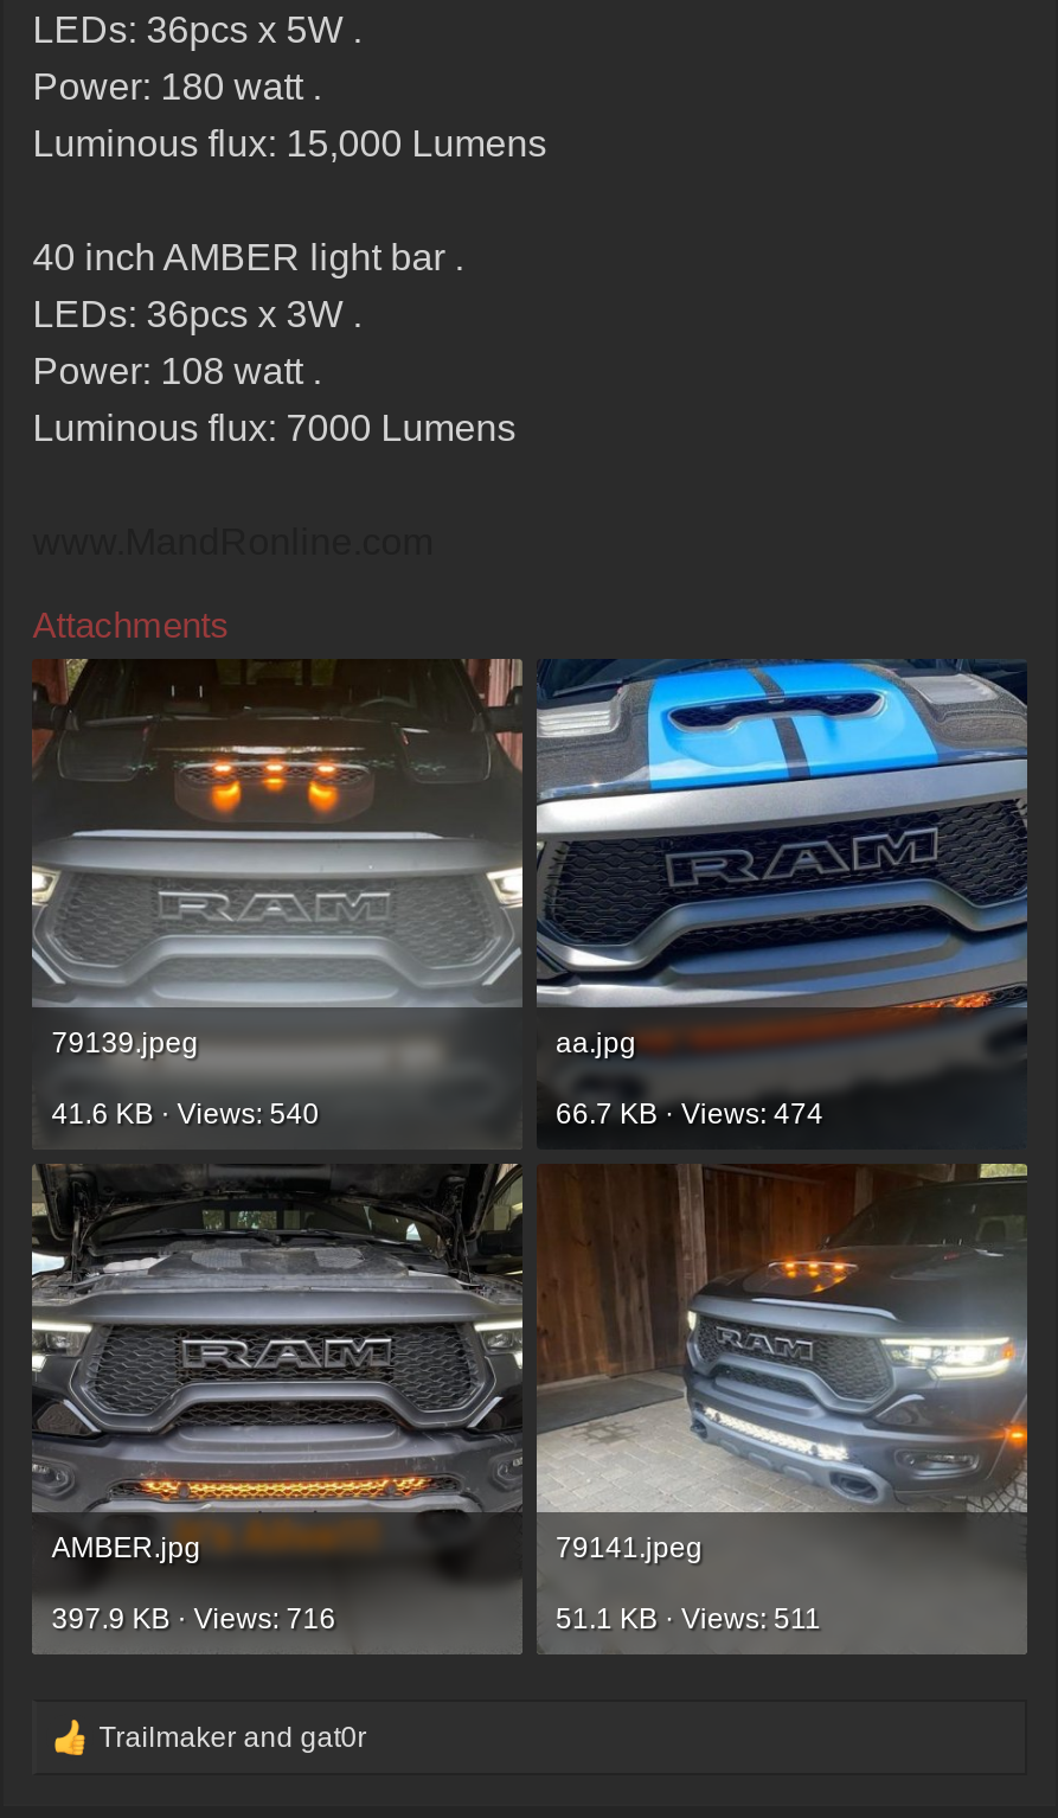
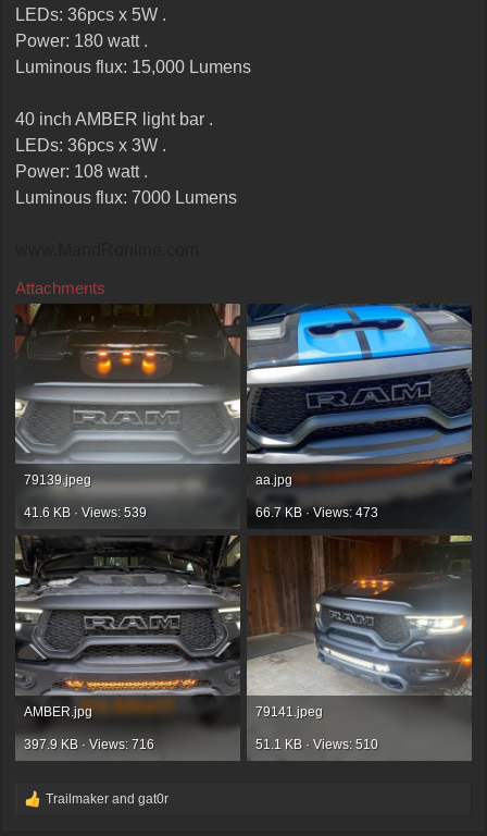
[51,1098,319,1131] 41.6 KB · Views: 540 -> [24,505,147,520] 41.6 KB · Views: 539
[556,1098,823,1131] 66.7 KB · Views: 474 -> [255,505,378,520] 66.7 KB · Views: 473
[556,1602,821,1635] 51.1 KB · Views: 511 -> [255,737,378,752] 51.1 KB · Views: 510

